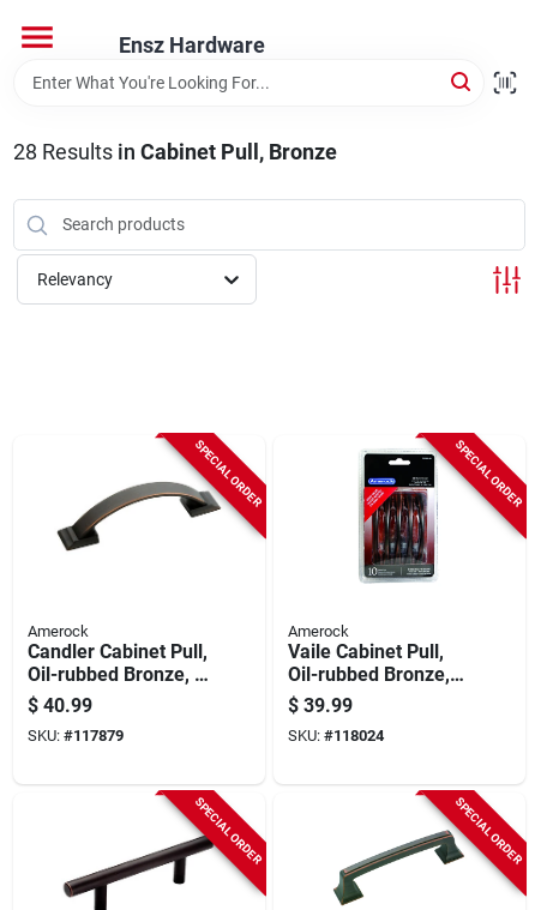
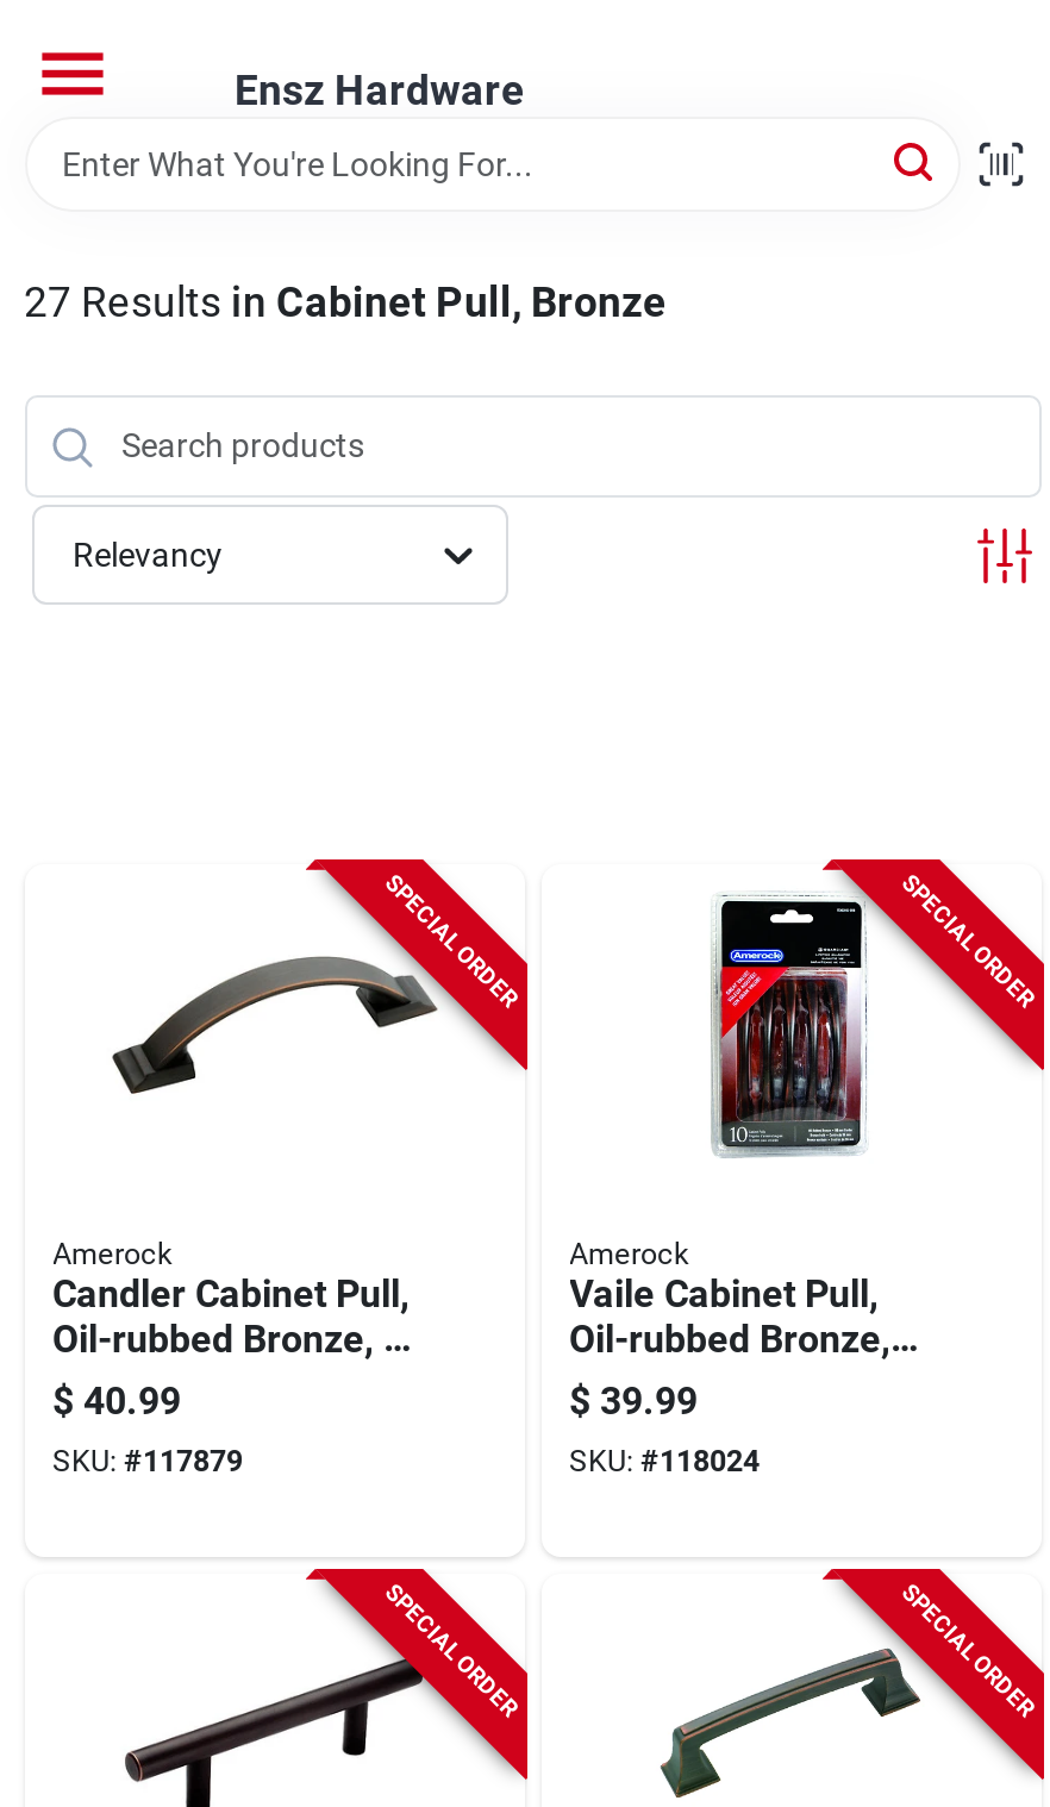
[13,140,336,164] 28 Results in Cabinet Pull, Bronze -> [24,277,667,325] 27 Results in Cabinet Pull, Bronze

